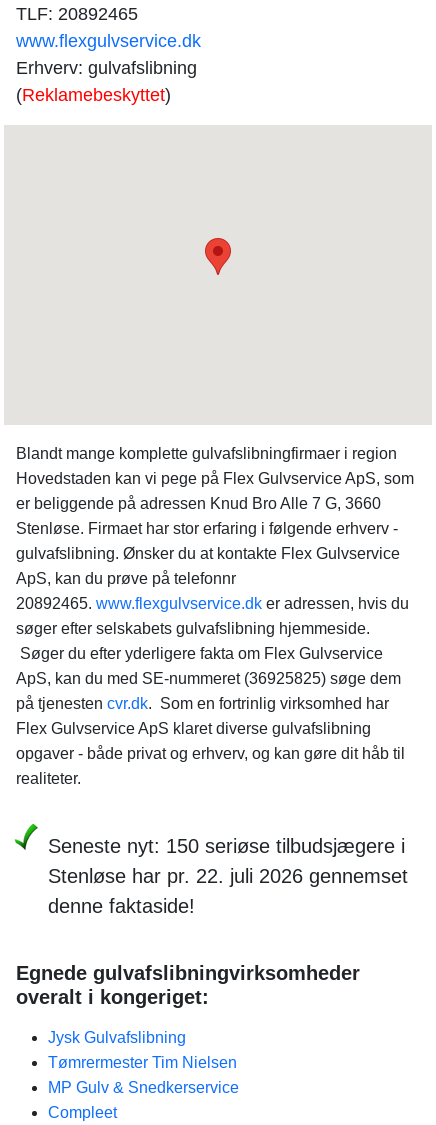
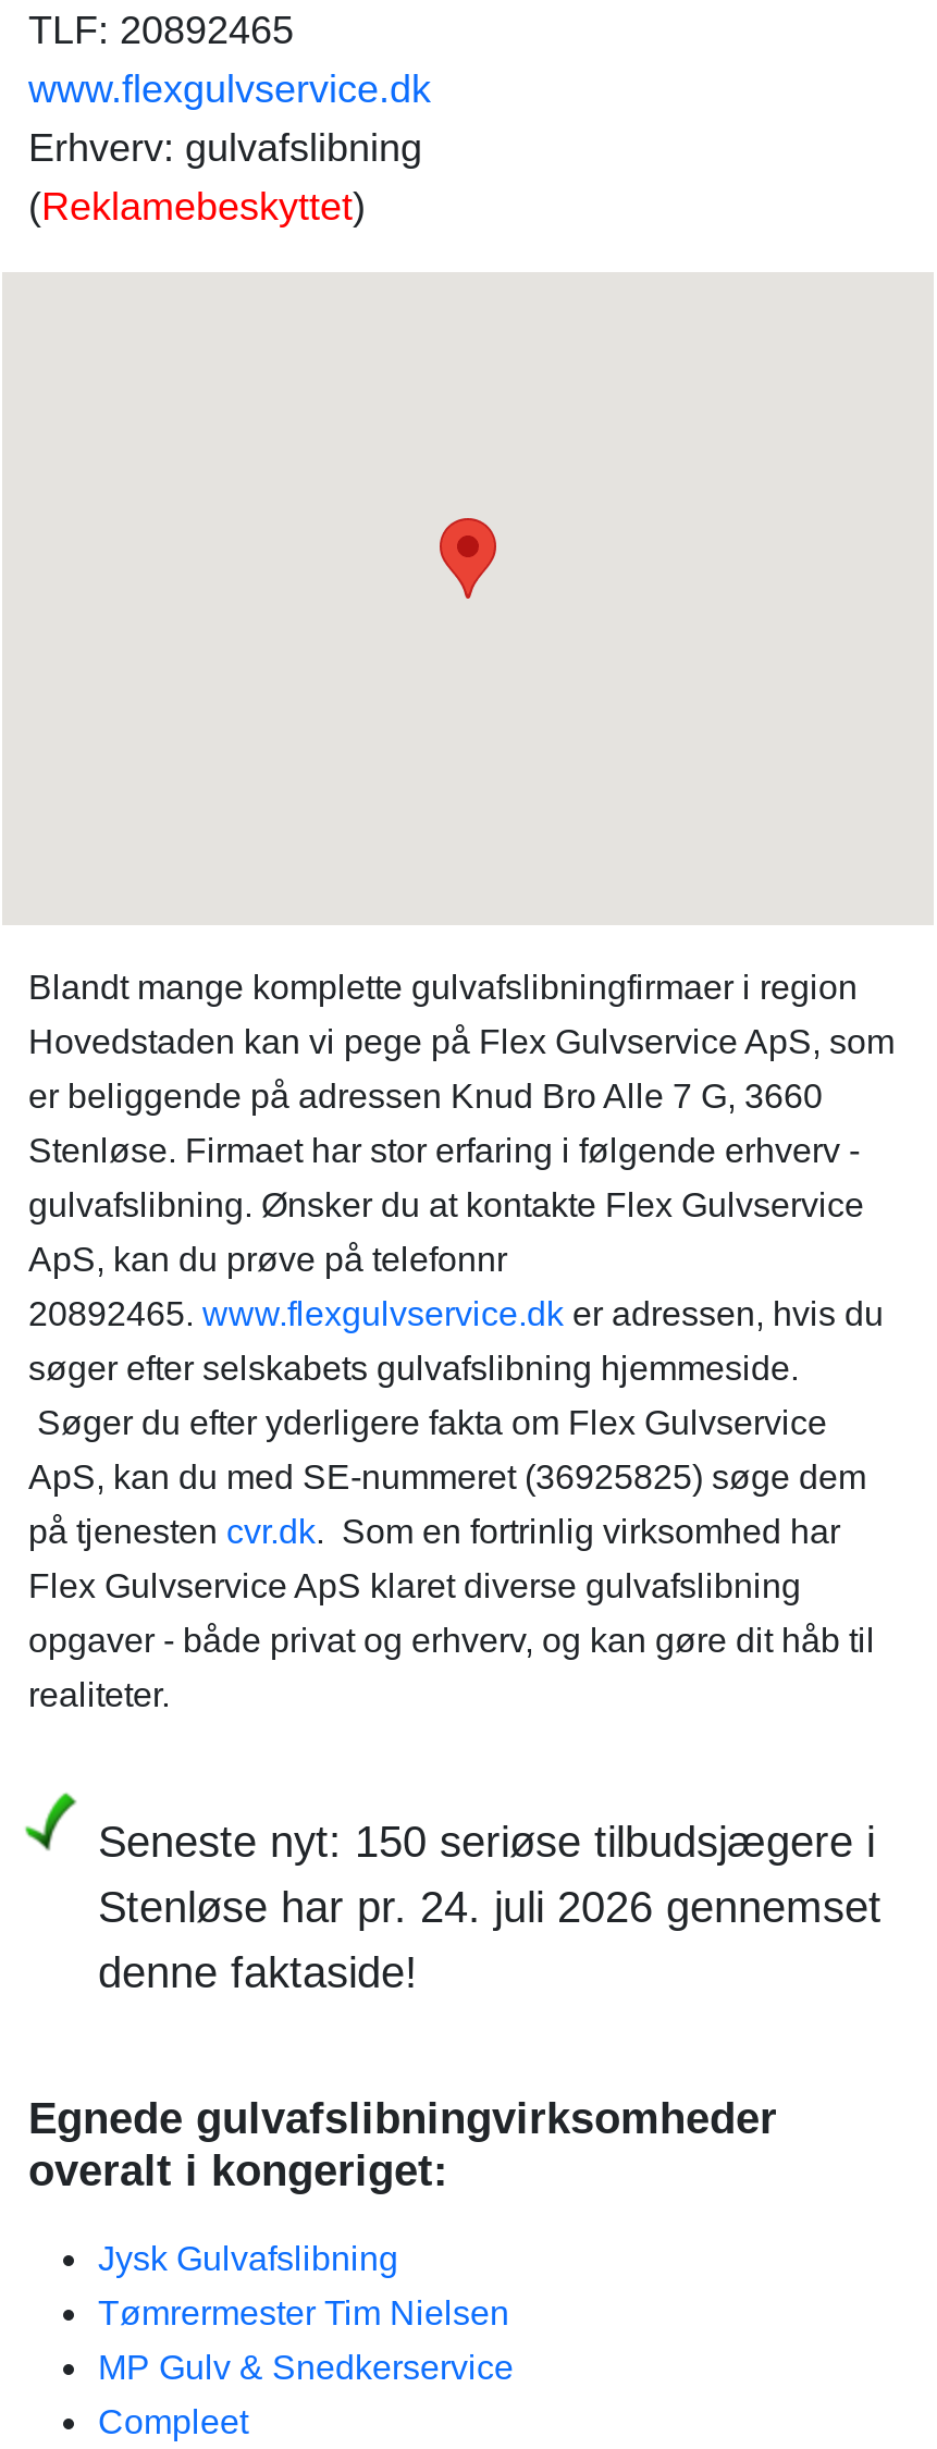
[48,865,408,887] Stenløse har pr. 22. juli 2026 gennemset -> [98,1883,881,1931] Stenløse har pr. 24. juli 2026 gennemset

